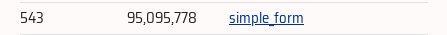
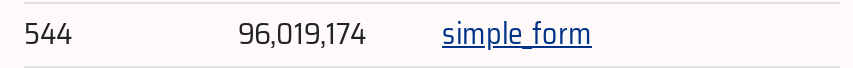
[20,6,44,30] 543 -> [24,10,72,58] 544
[127,6,304,30] 95,095,778 simple_form -> [238,10,592,58] 96,019,174 simple_form

